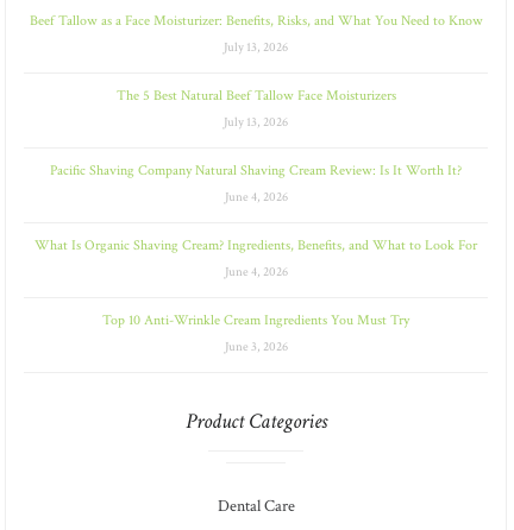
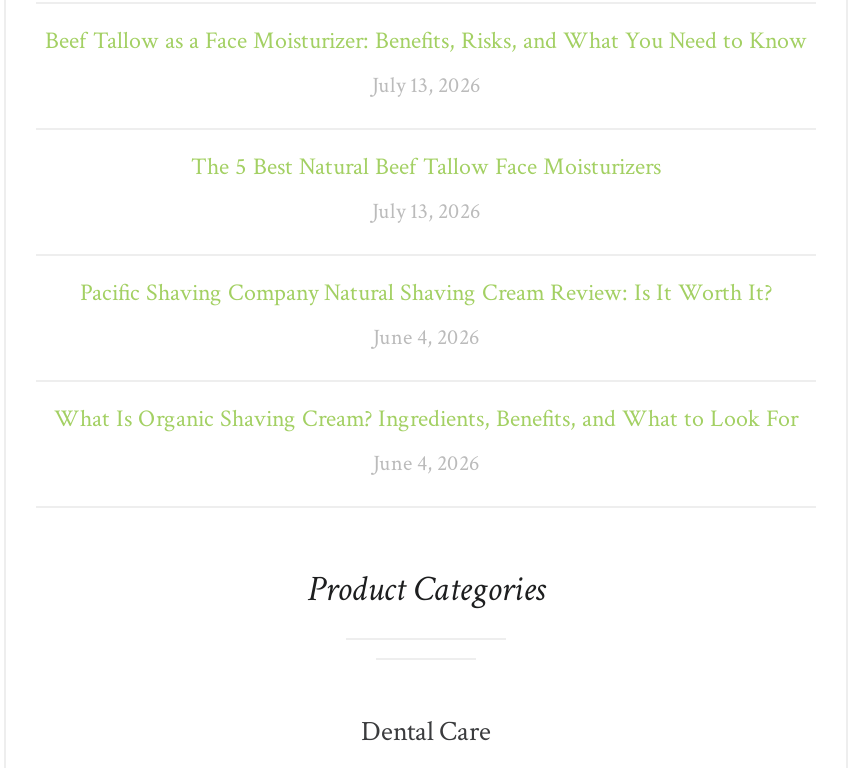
[102,312,409,356] Top 10 Anti-Wrinkle Cream Ingredients You Must Try | June 3, 2026 -> none

